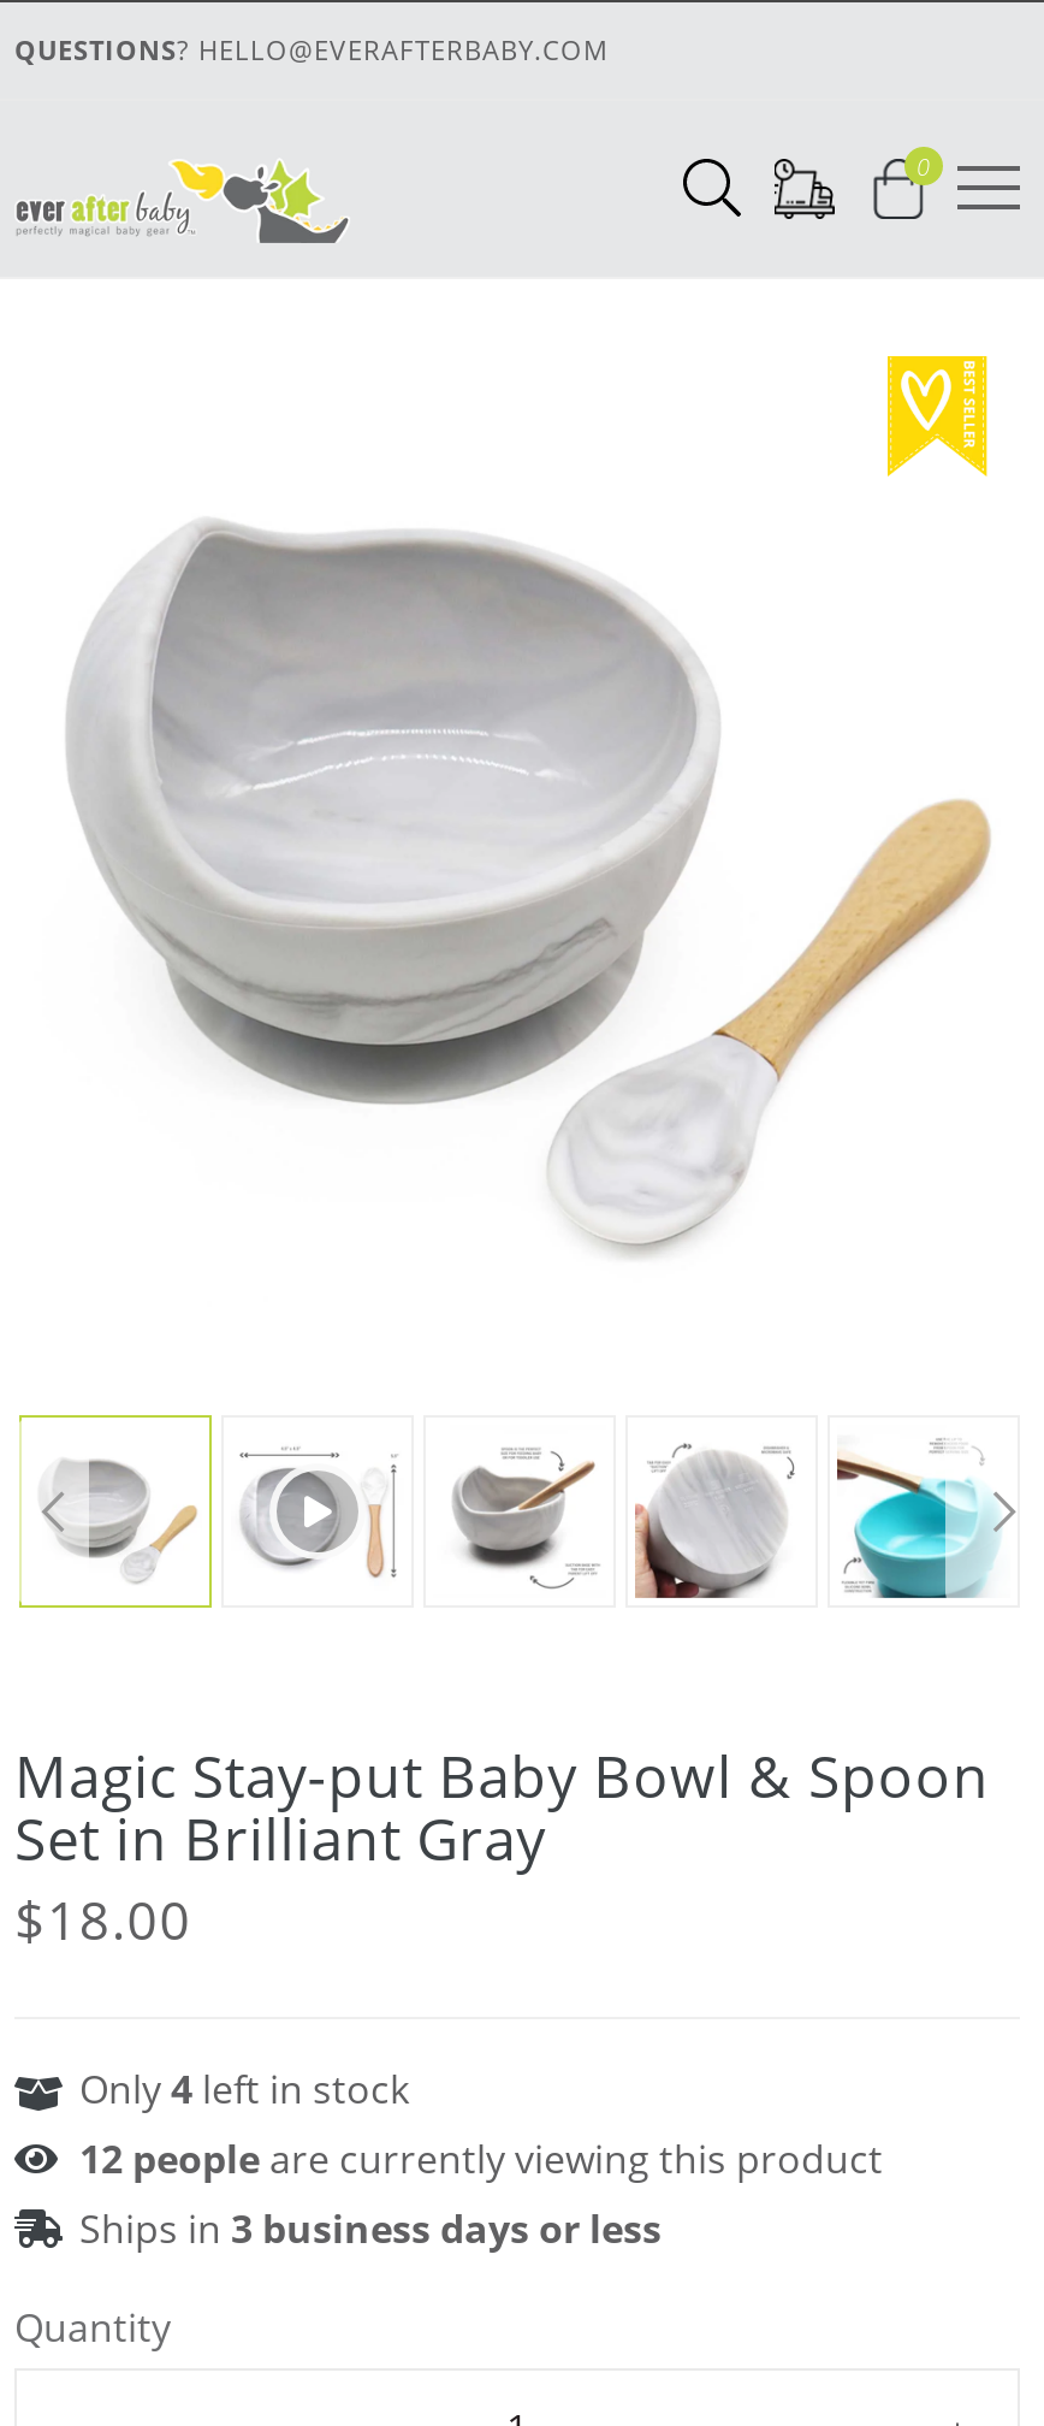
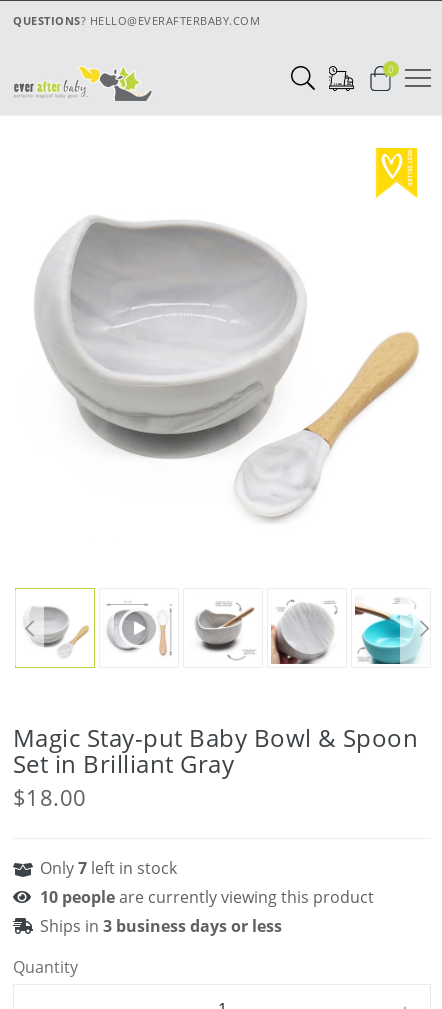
[79,2062,409,2115] Only 4 left in stock -> [40,857,177,879] Only 7 left in stock
[79,2132,883,2185] 12 people are currently viewing this product -> [40,886,374,908] 10 people are currently viewing this product

